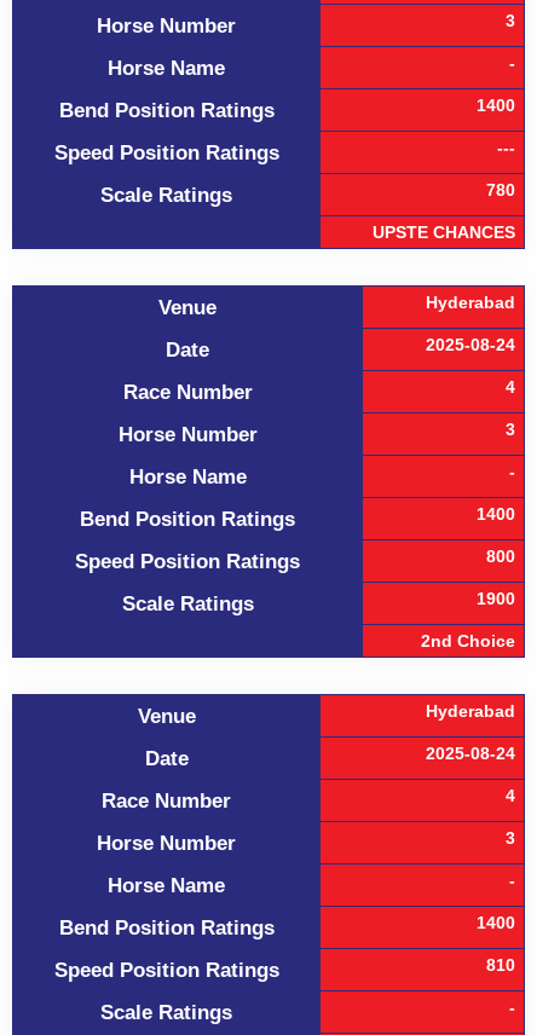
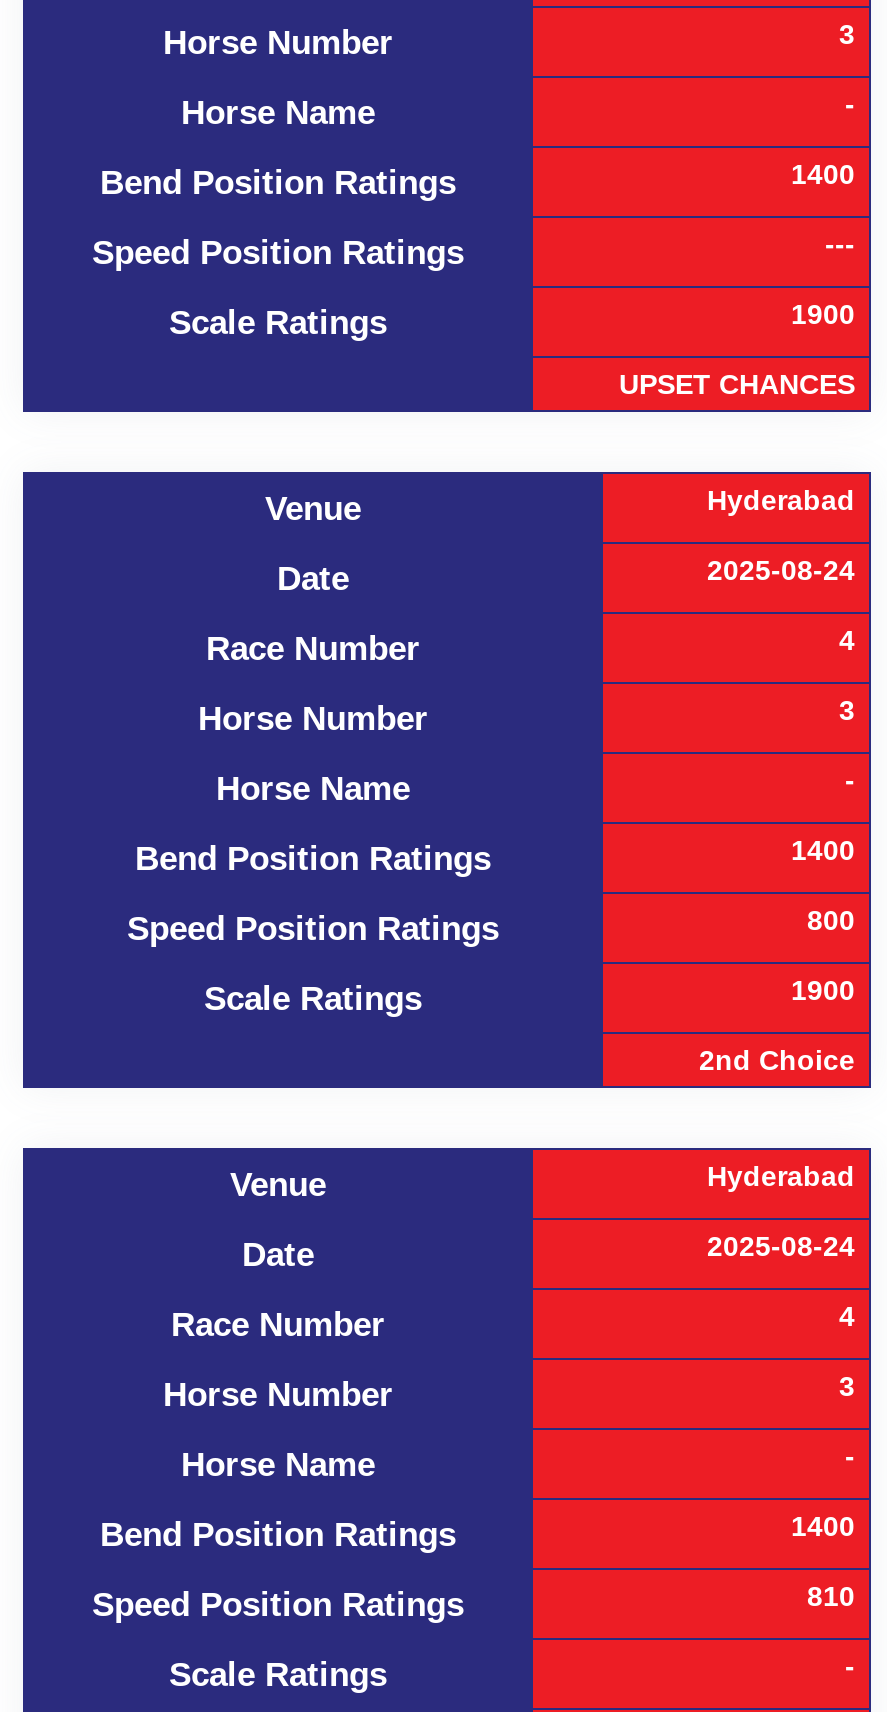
[486,180,515,200] 780 -> [791,298,855,330] 1900
[373,222,515,242] UPSTE CHANCES -> [619,368,855,400] UPSET CHANCES

